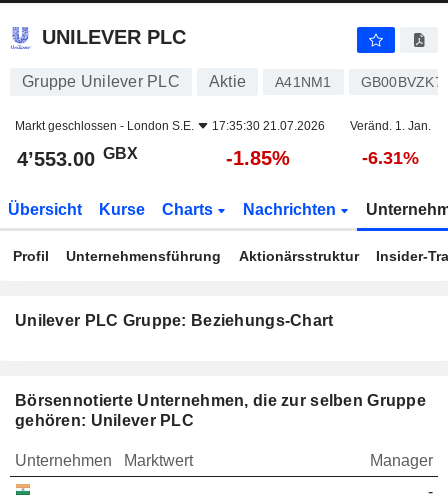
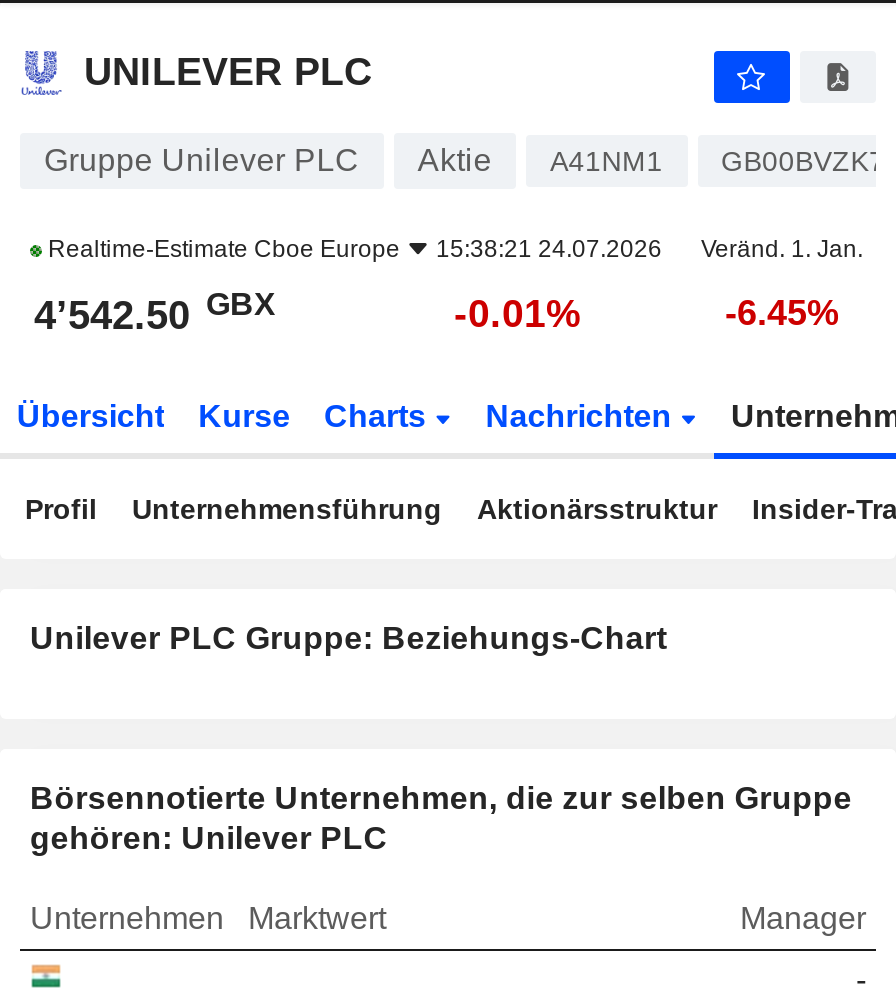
[15,119,325,133] Markt geschlossen - London S.E. | 17:35:30 21.07.2026 -> [42,235,662,263] Realtime-Estimate Cboe Europe | 15:38:21 24.07.2026
[17,144,138,170] 4’553.00 GBX -> [34,286,276,337] 4’542.50 GBX
[226,147,290,169] -1.85% -> [454,291,582,335] -0.01%
[362,148,419,168] -6.31% -> [725,293,839,333] -6.45%

